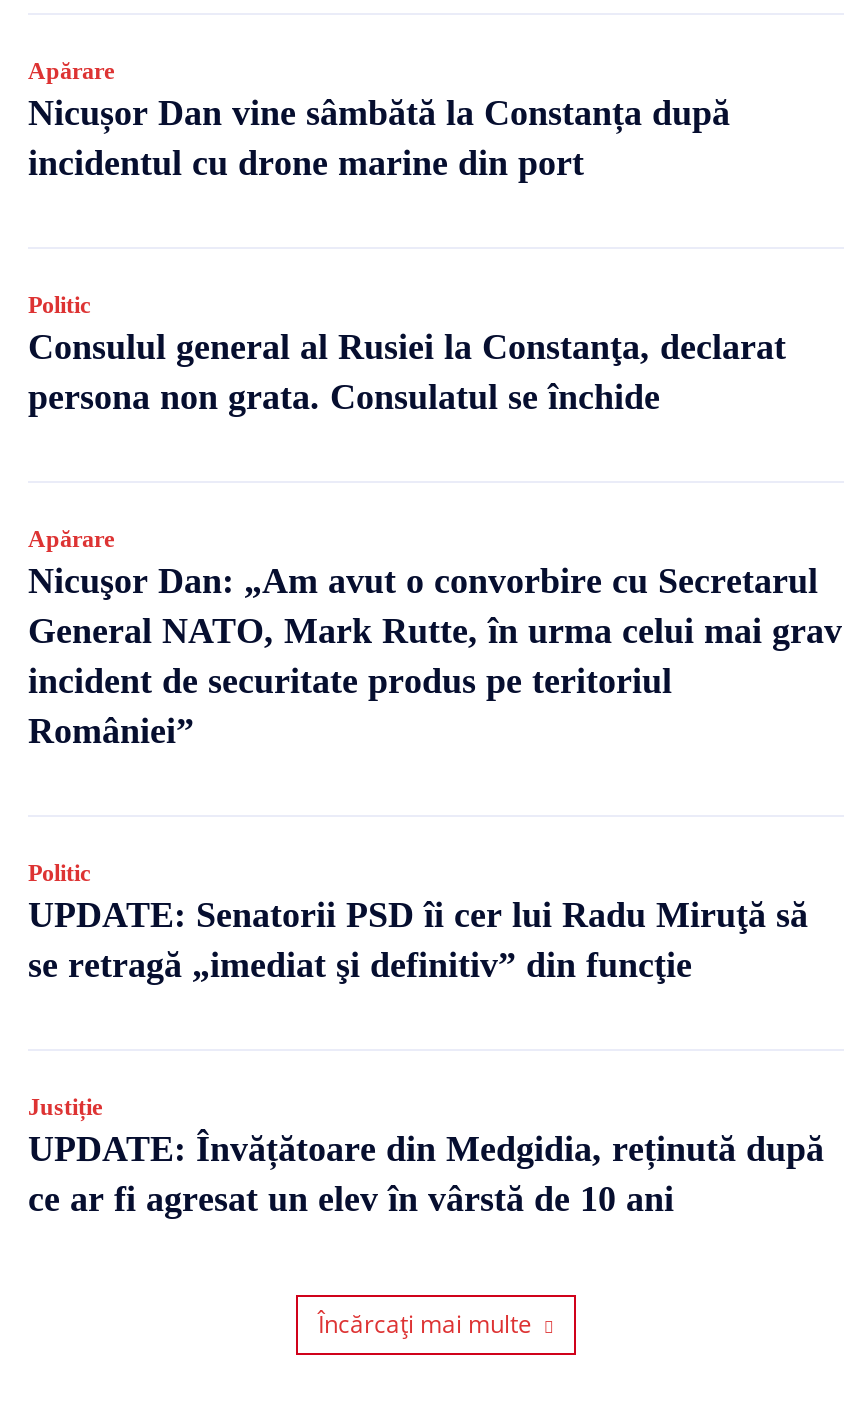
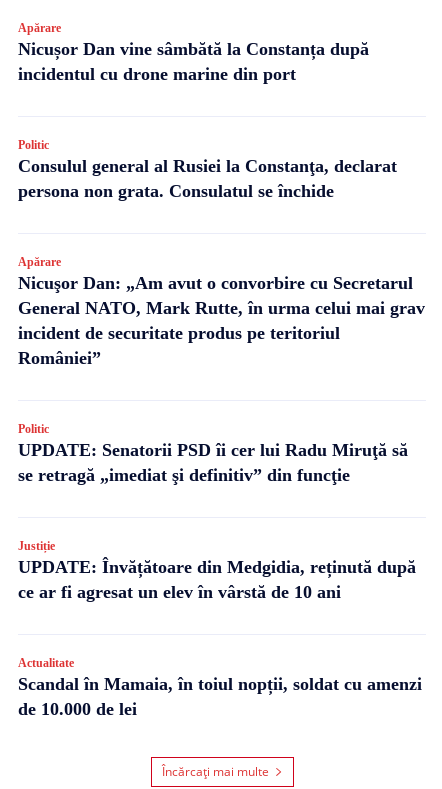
none -> [18,656,422,719] Actualitate | Scandal în Mamaia, în toiul nopții, soldat cu amenzi | de 10.000 de lei

